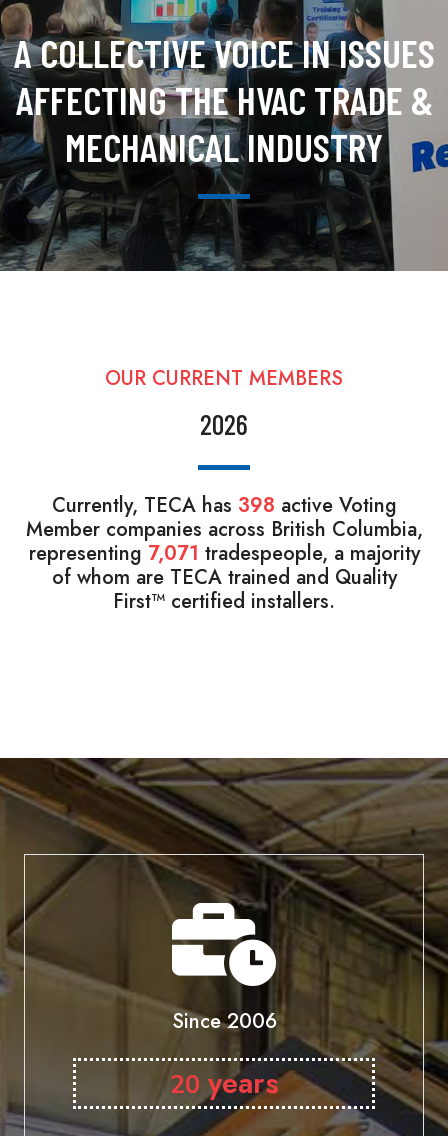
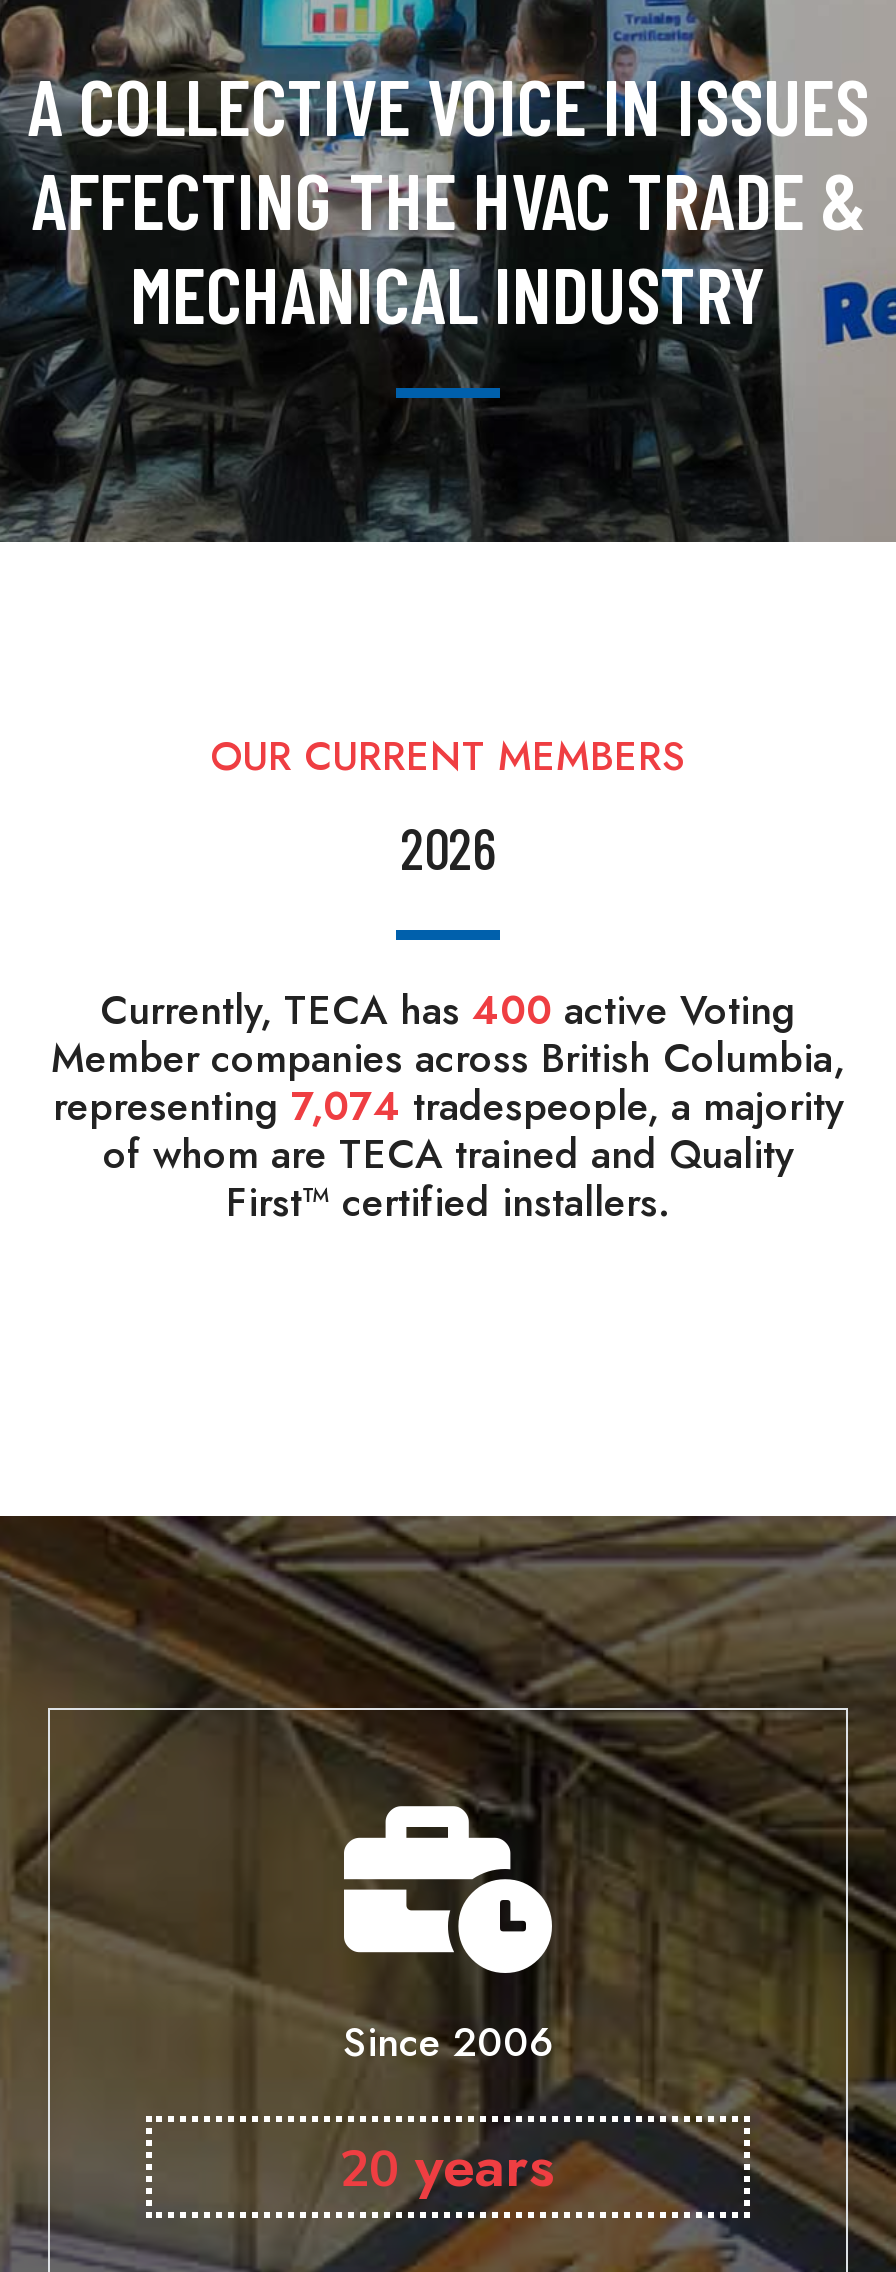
[51,491,396,520] Currently, TECA has 398 active Voting -> [100,982,796,1040] Currently, TECA has 400 active Voting
[28,539,419,568] representing 7,071 tradespeople, a majority -> [53,1078,843,1136] representing 7,074 tradespeople, a majority

